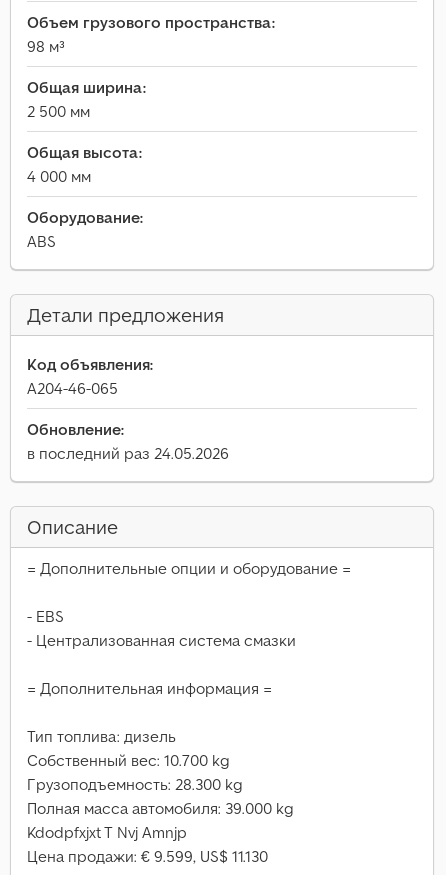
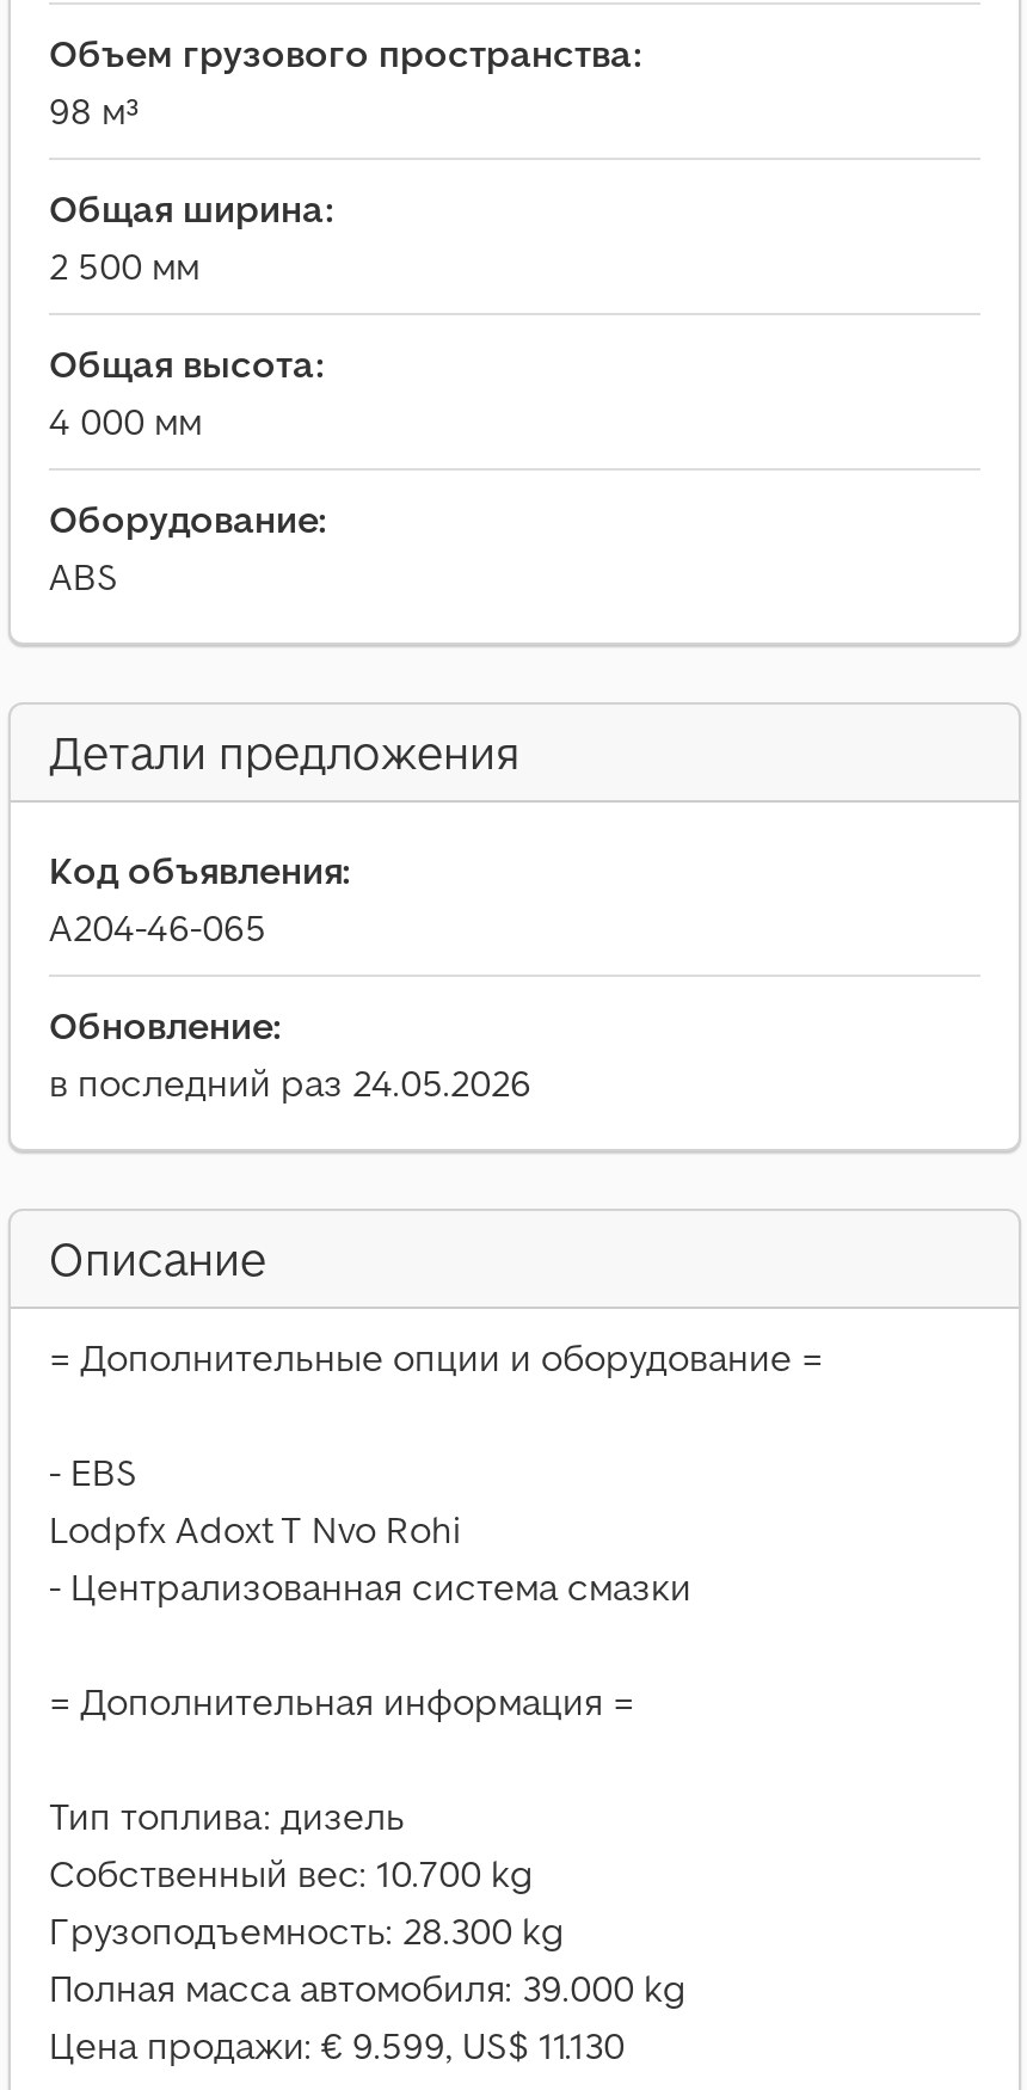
none -> [49,1505,460,1553] Lodpfx Adoxt T Nvo Rohi
moved [27,630,296,818] -> [49,1562,691,2011]: - Централизованная система смазки | = Дополнительная информация = | Тип топлива: дизель | Собственный вес: 10.700 kg | Грузоподъемность: 28.300 kg | Полная масса автомобиля: 39.000 kg
[27,822,187,842] Kdodpfxjxt T Nvj Amnjp -> none

